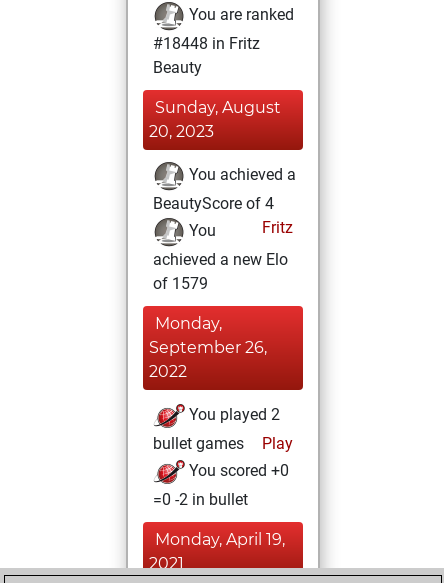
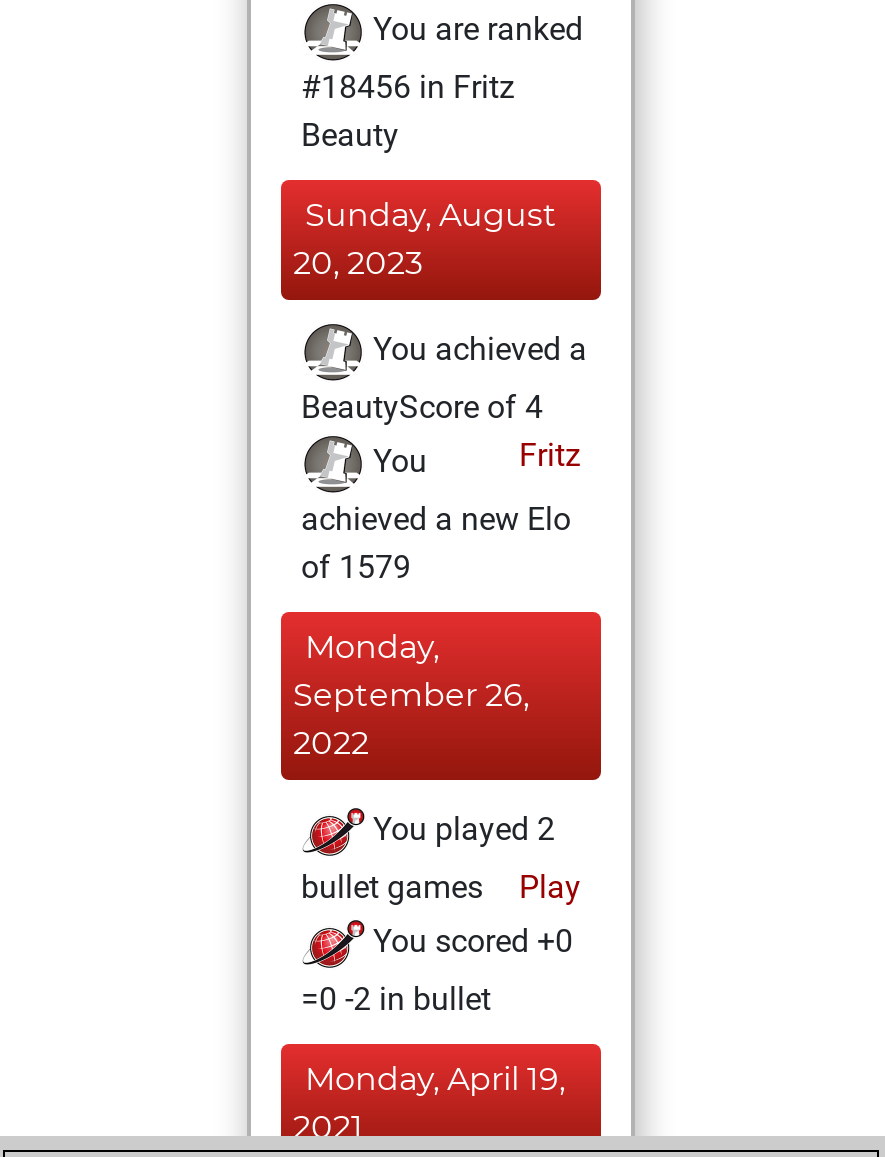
[153,34,260,53] #18448 in Fritz -> [301,68,515,106] #18456 in Fritz

